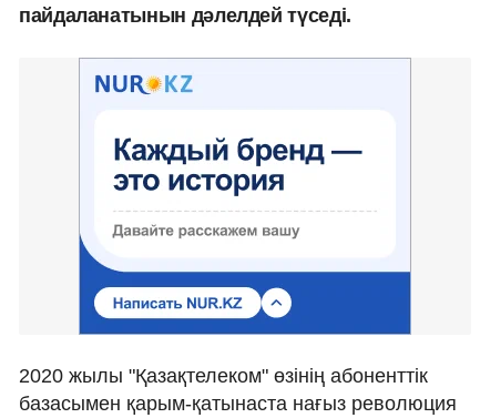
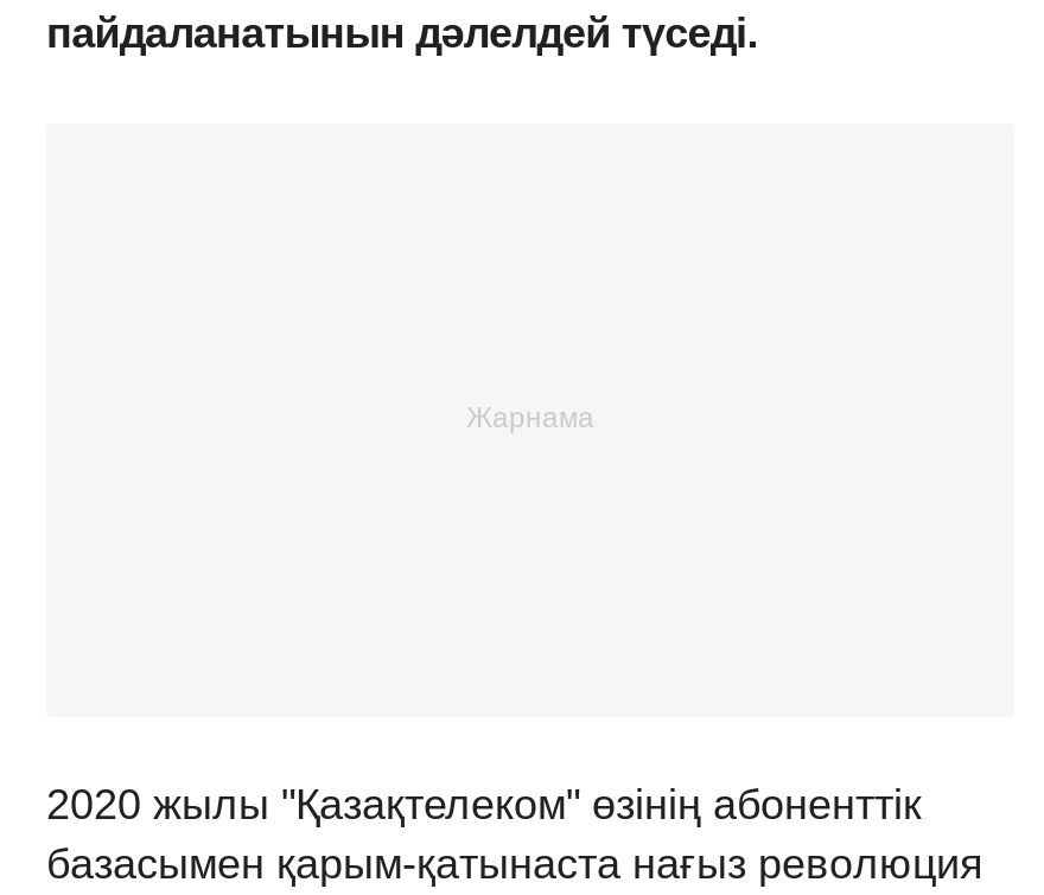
[78,58,412,336] [image] -> none

